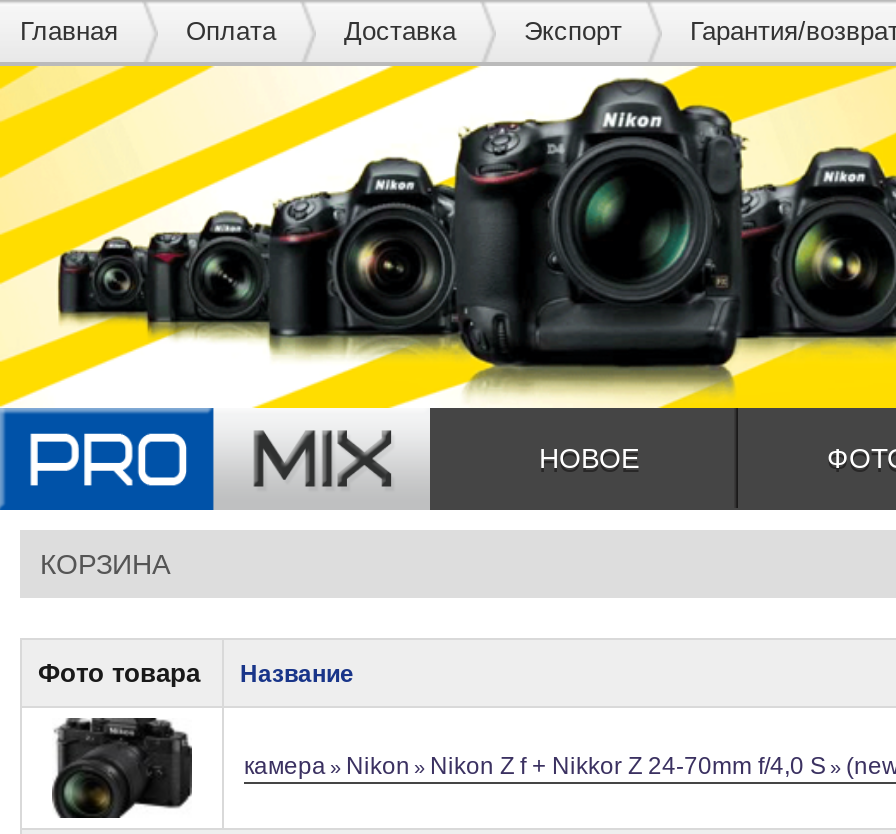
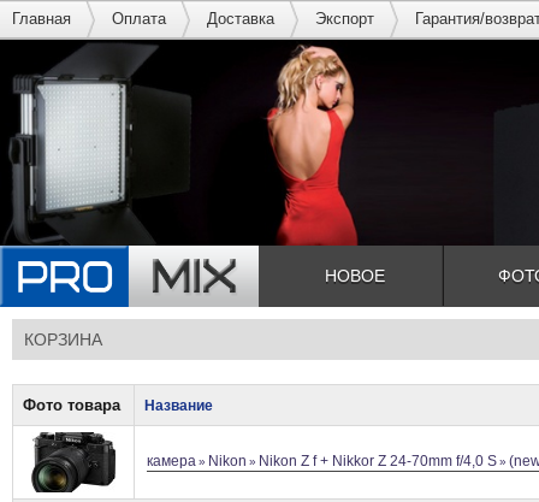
[6,64,890,412] [image] -> [4,39,535,247] [image]

